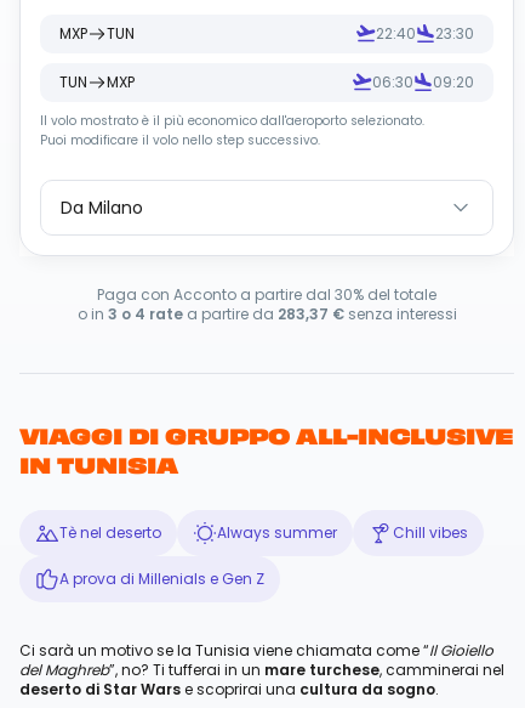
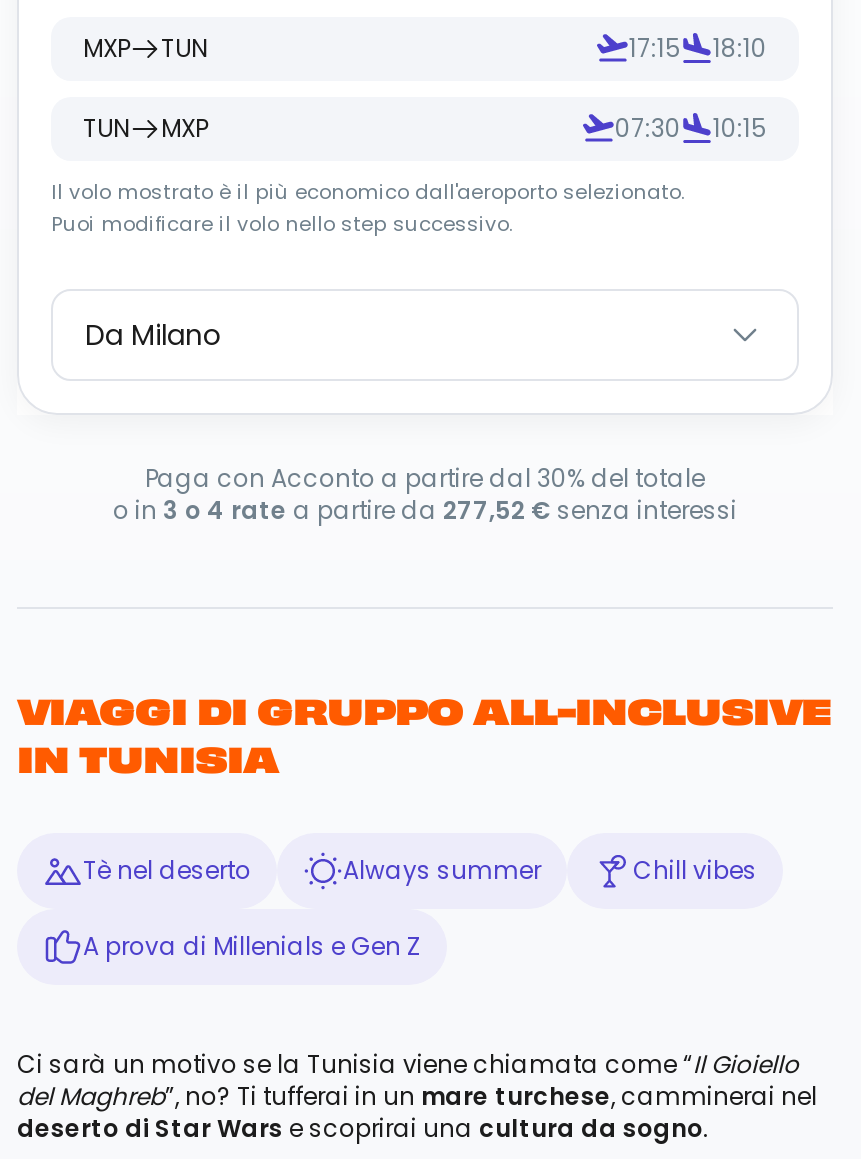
[376,23,416,44] 22:40 -> [629,31,681,65] 17:15
[435,23,474,44] 23:30 -> [713,31,767,65] 18:10
[372,72,413,92] 06:30 -> [615,111,681,145] 07:30
[433,72,474,92] 09:20 -> [713,111,767,145] 10:15
[77,304,456,324] o in 3 o 4 rate a partire da 283,37 €senza interessi -> [113,493,737,527] o in 3 o 4 rate a partire da 277,52 €senza interessi

